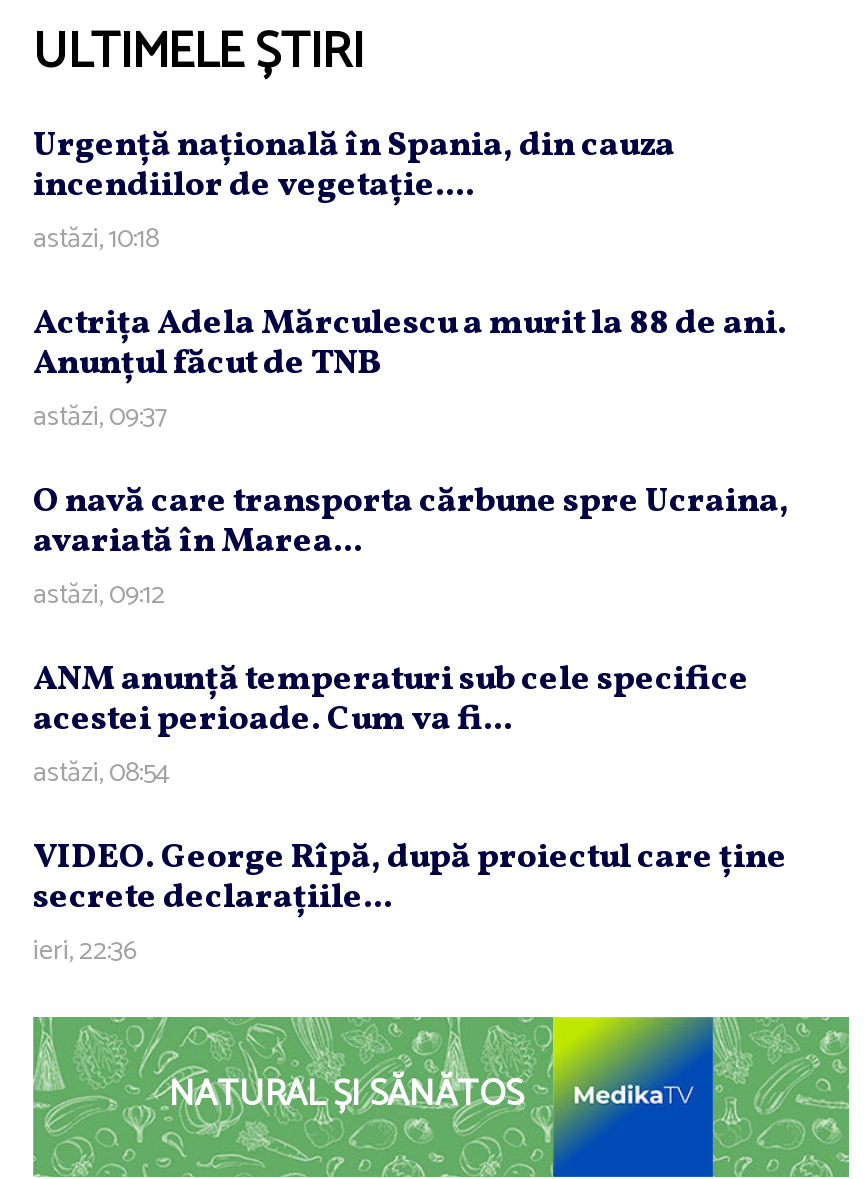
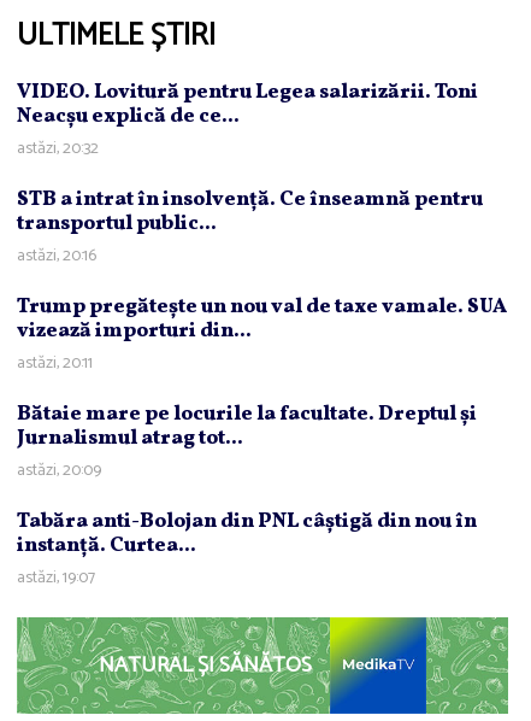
[33,122,675,262] Urgenţă naţională în Spania, din cauza | incendiilor de vegetaţie.... | astăzi, 10:18 -> [17,78,478,163] VIDEO. Lovitură pentru Legea salarizării. Toni | Neacşu explică de ce... | astăzi, 20:32
[33,300,787,440] Actriţa Adela Mărculescu a murit la 88 de ani. | Anunţul făcut de TNB | astăzi, 09:37 -> [17,186,483,270] STB a intrat în insolvenţă. Ce înseamnă pentru | transportul public... | astăzi, 20:16
[33,478,789,618] O navă care transporta cărbune spre Ucraina, | avariată în Marea... | astăzi, 09:12 -> [17,293,507,378] Trump pregăteşte un nou val de taxe vamale. SUA | vizează importuri din... | astăzi, 20:11
[33,656,749,796] ANM anunţă temperaturi sub cele specifice | acestei perioade. Cum va fi... | astăzi, 08:54 -> [17,400,477,485] Bătaie mare pe locurile la facultate. Dreptul şi | Jurnalismul atrag tot... | astăzi, 20:09
[33,834,787,974] VIDEO. George Rîpă, după proiectul care ţine | secrete declaraţiile... | ieri, 22:36 -> [17,508,477,592] Tabăra anti-Bolojan din PNL câştigă din nou în | instanţă. Curtea... | astăzi, 19:07

